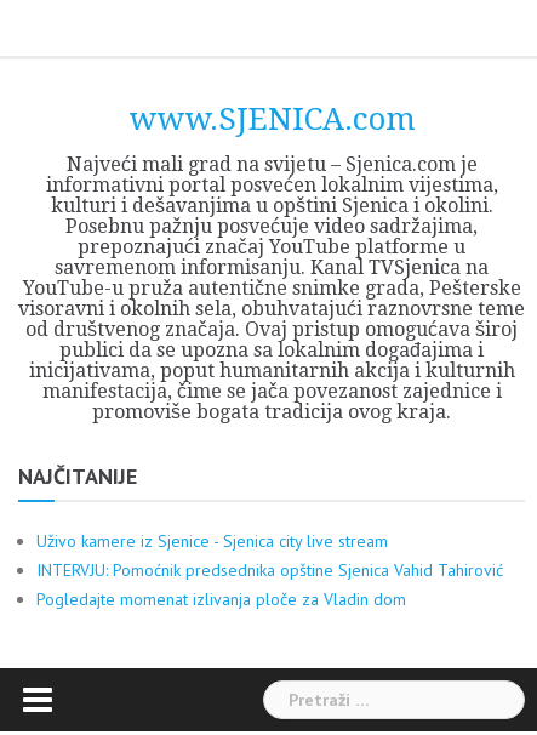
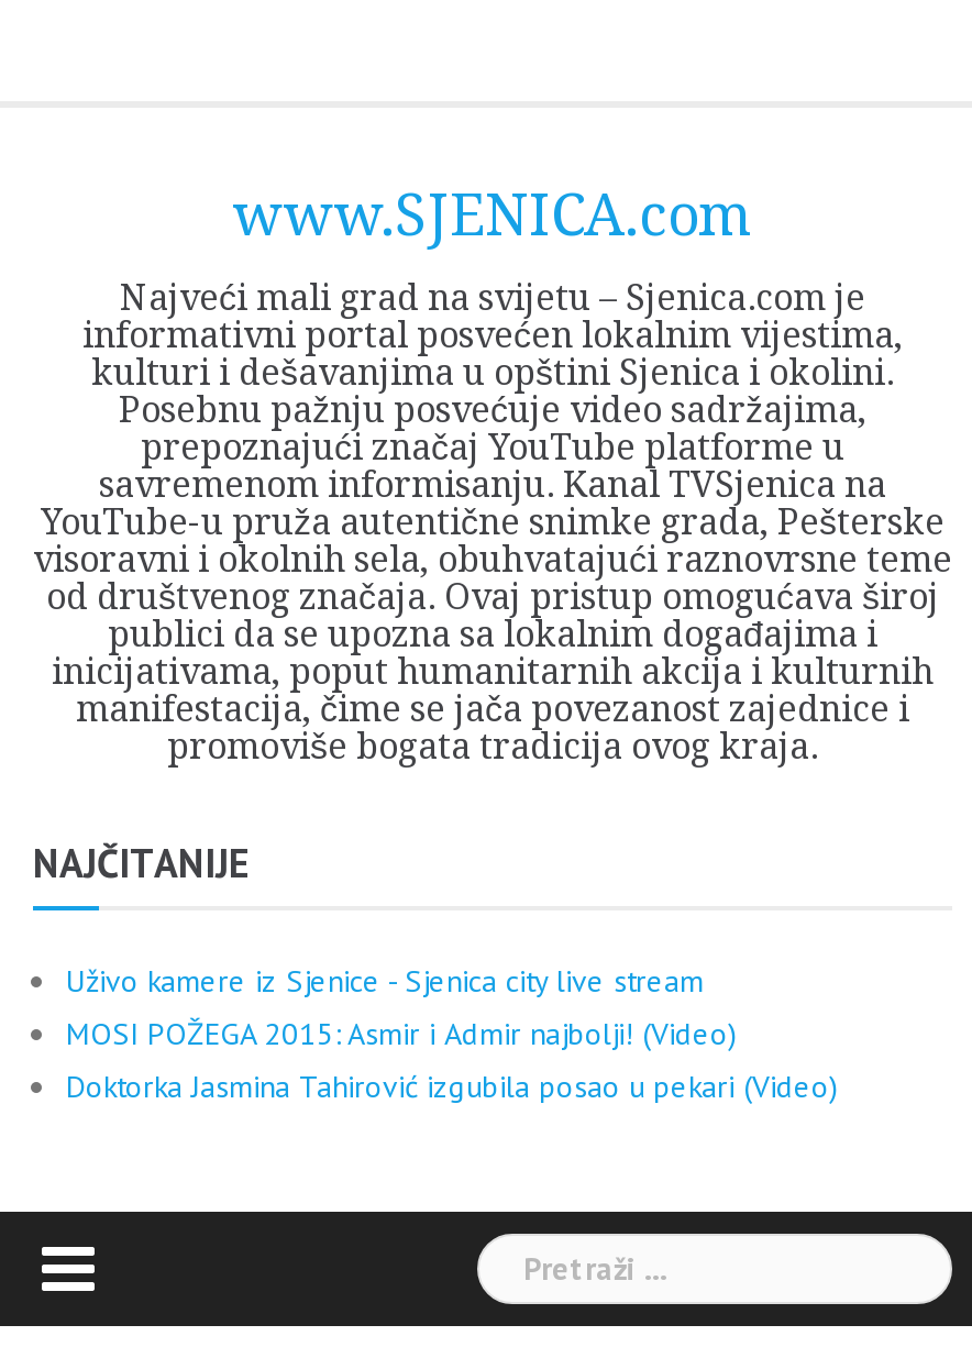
[36,559,503,610] INTERVJU: Pomoćnik predsednika opštine Sjenica Vahid Tahirović | Pogledajte momenat izlivanja ploče za Vladin dom -> [66,1014,838,1106] MOSI POŽEGA 2015: Asmir i Admir najbolji! (Video) | Doktorka Jasmina Tahirović izgubila posao u pekari (Video)

